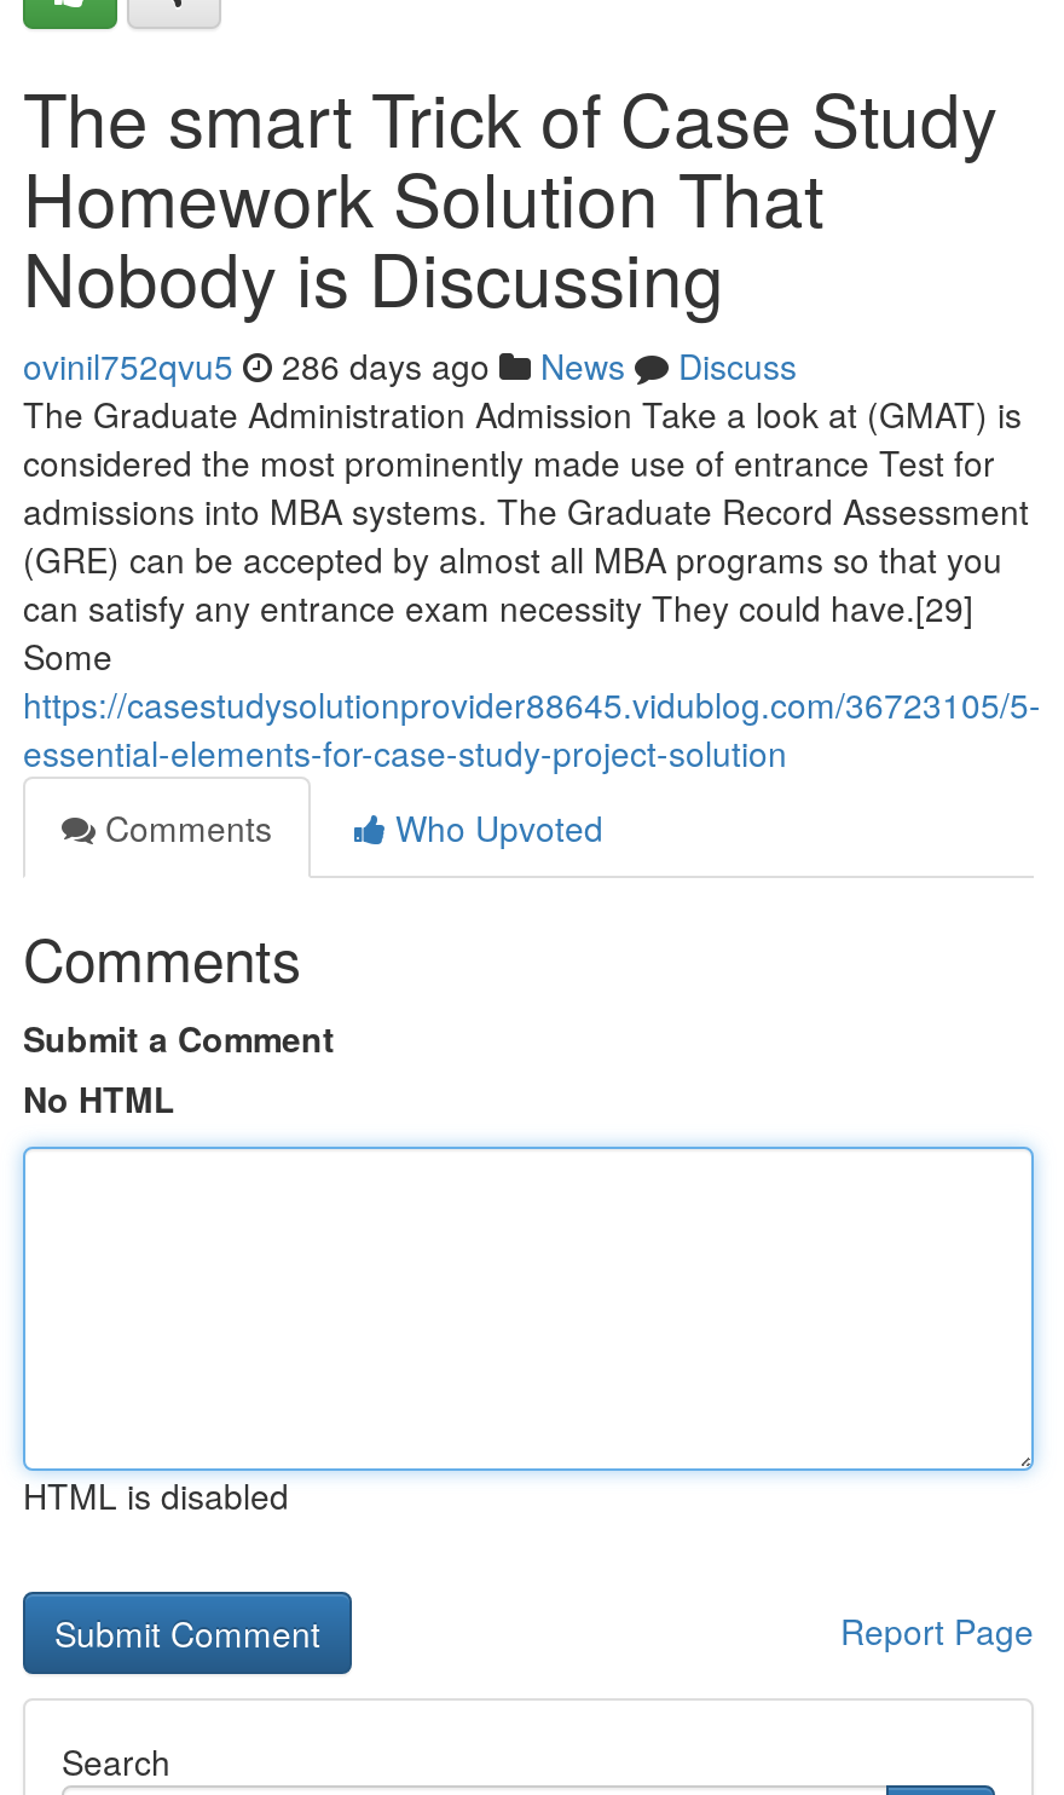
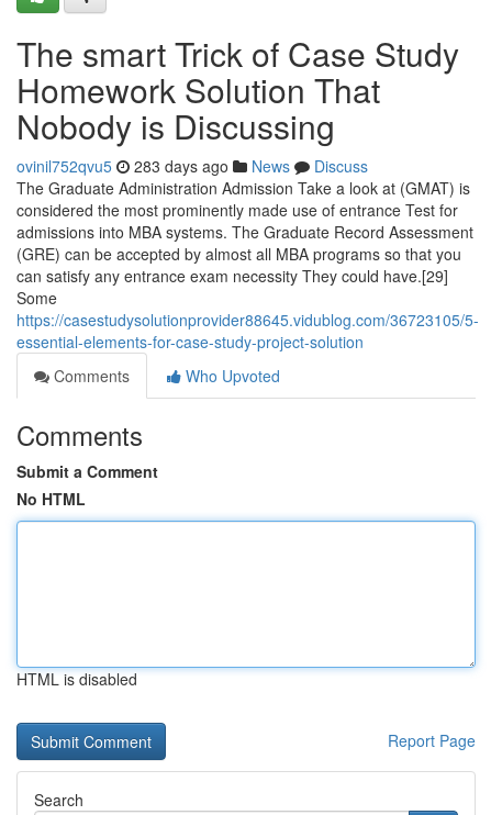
[23,341,797,389] ovinil752qvu5 286 days ago News Discuss -> [16,155,368,177] ovinil752qvu5 283 days ago News Discuss

